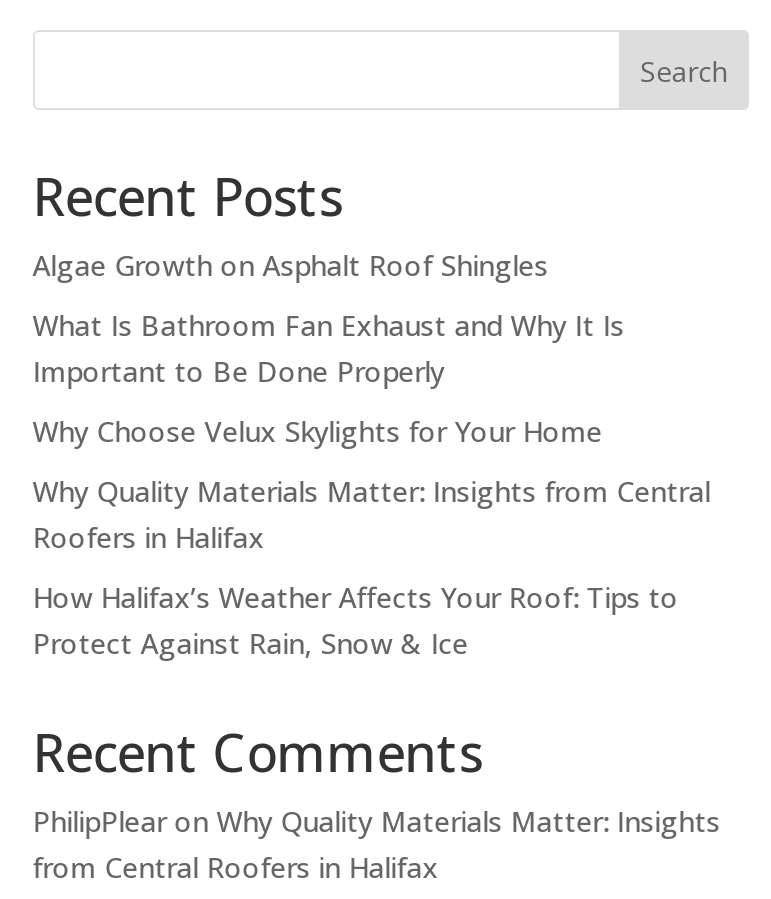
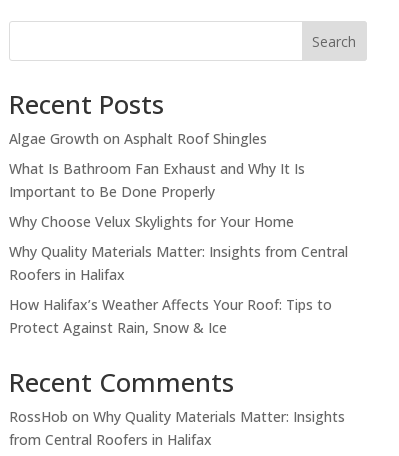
[33,802,721,840] PhilipPlear on Why Quality Materials Matter: Insights -> [9,407,345,426] RossHob on Why Quality Materials Matter: Insights

